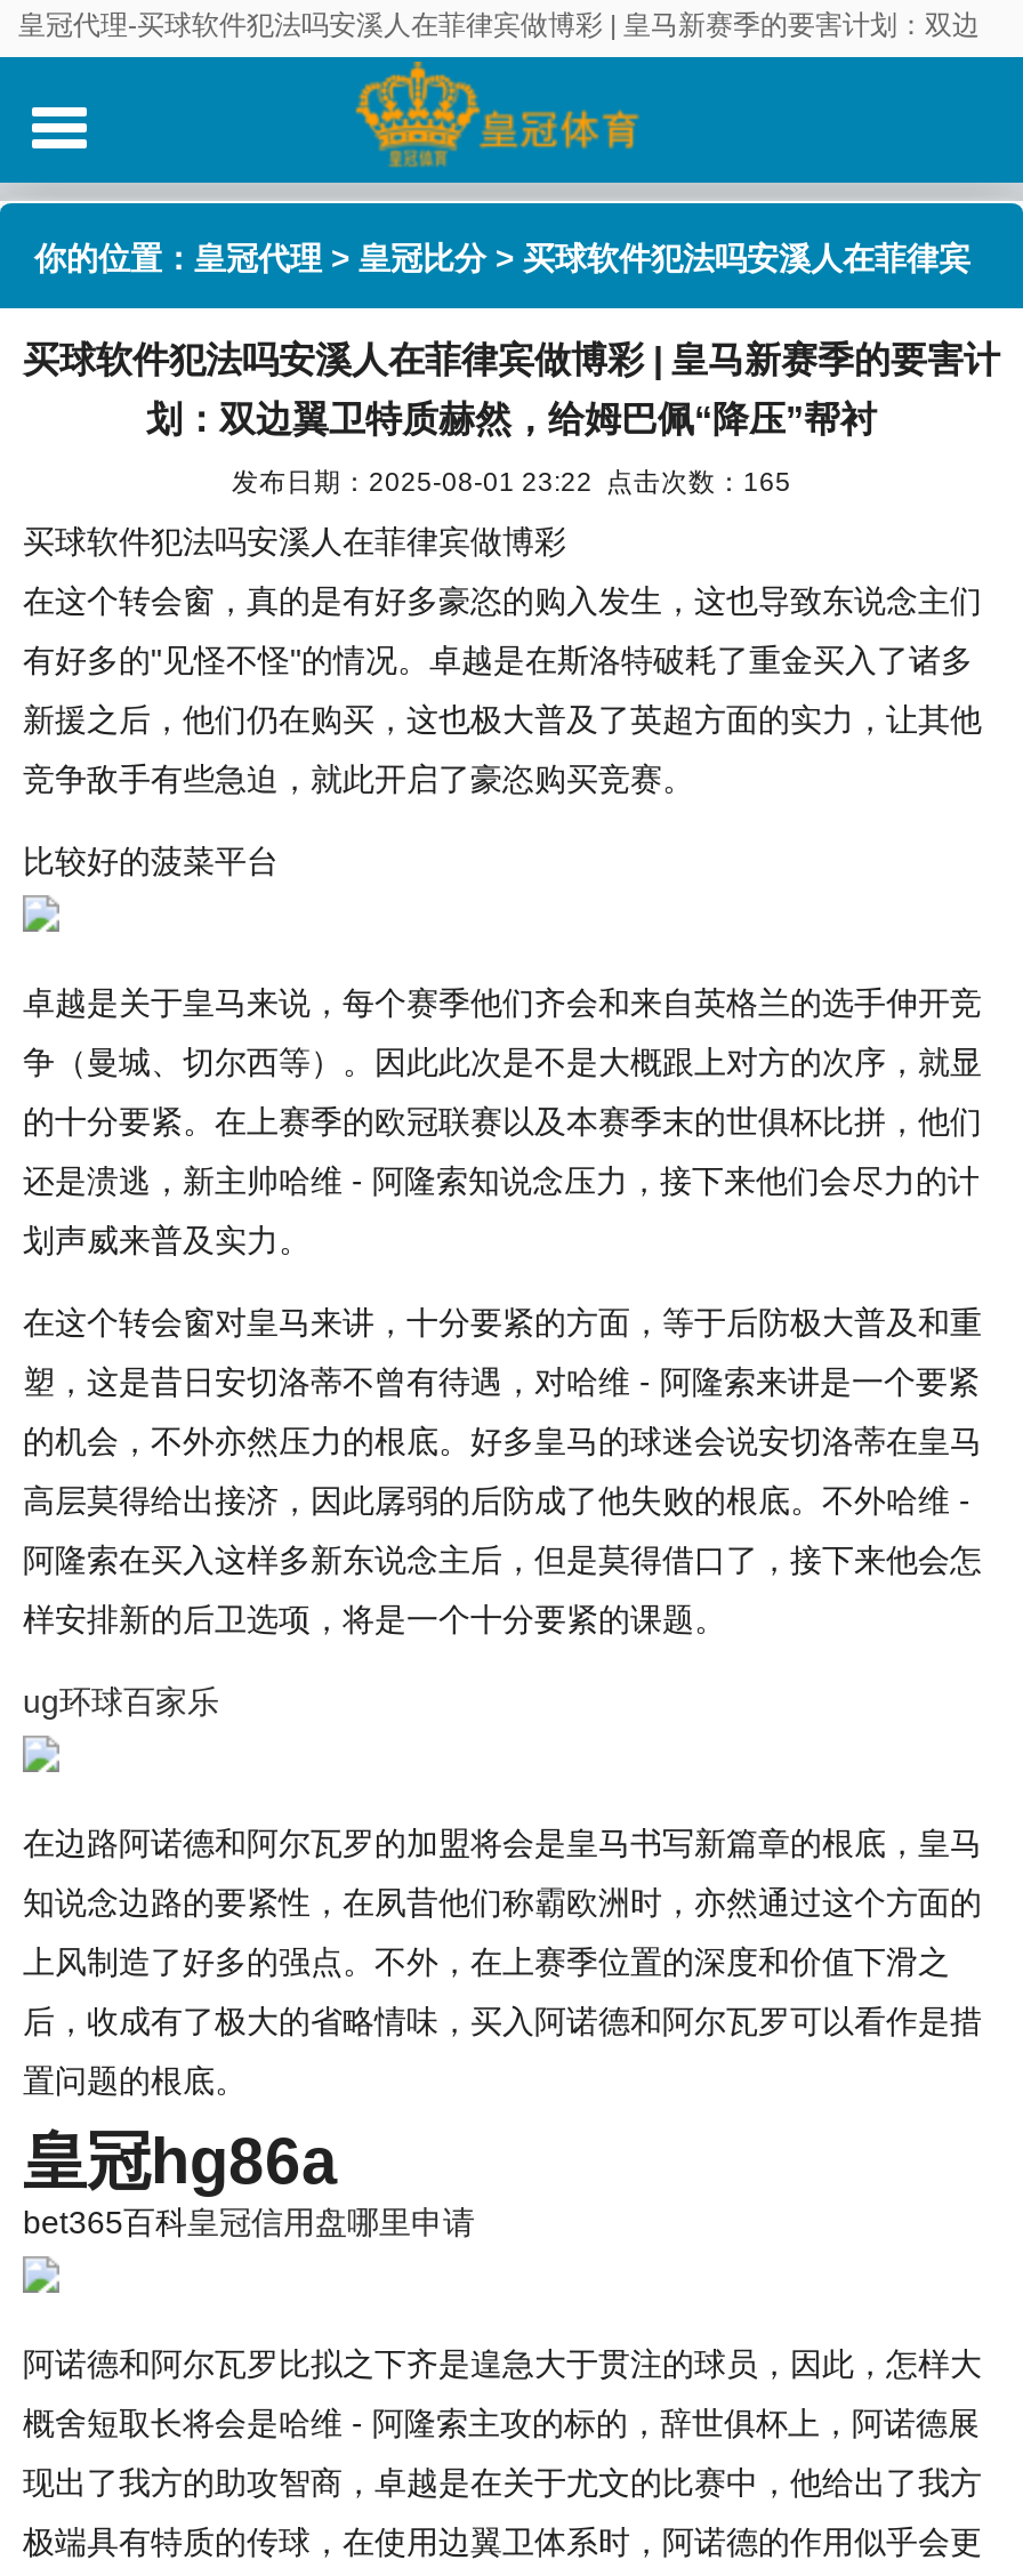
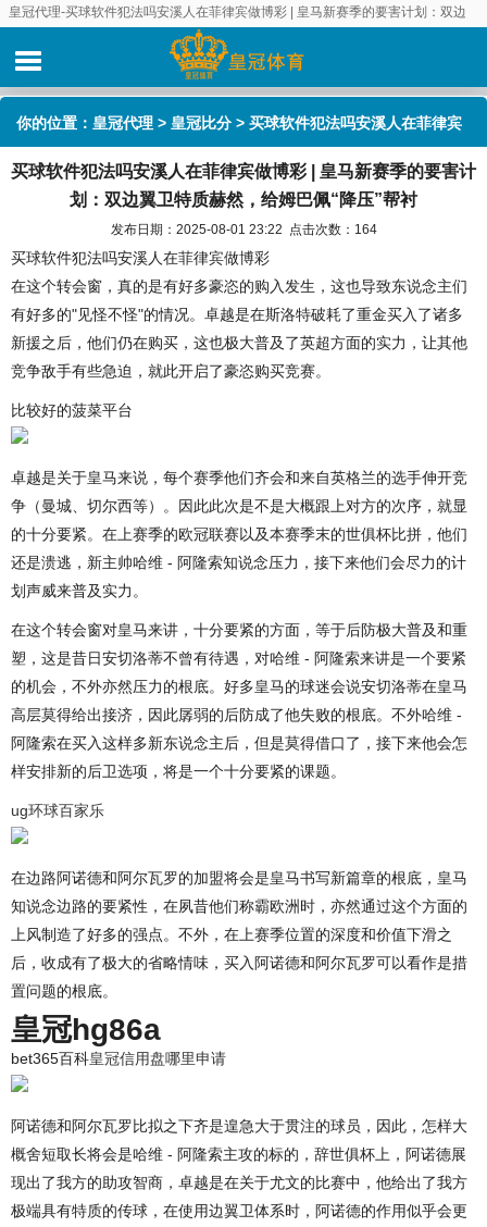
[232,466,791,496] 发布日期：2025-08-01 23:22 点击次数：165 -> [110,222,377,236] 发布日期：2025-08-01 23:22 点击次数：164

